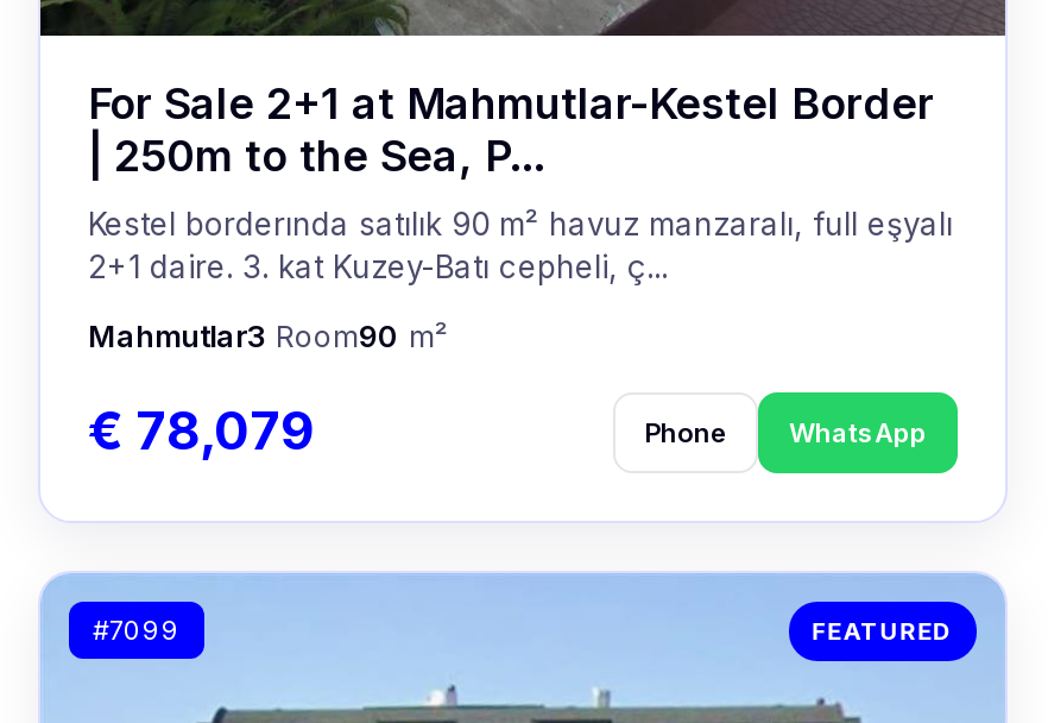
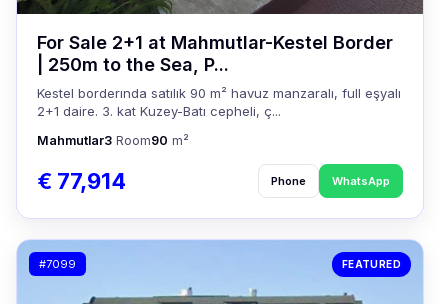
[88,399,314,461] € 78,079 -> [37,168,126,194] € 77,914

